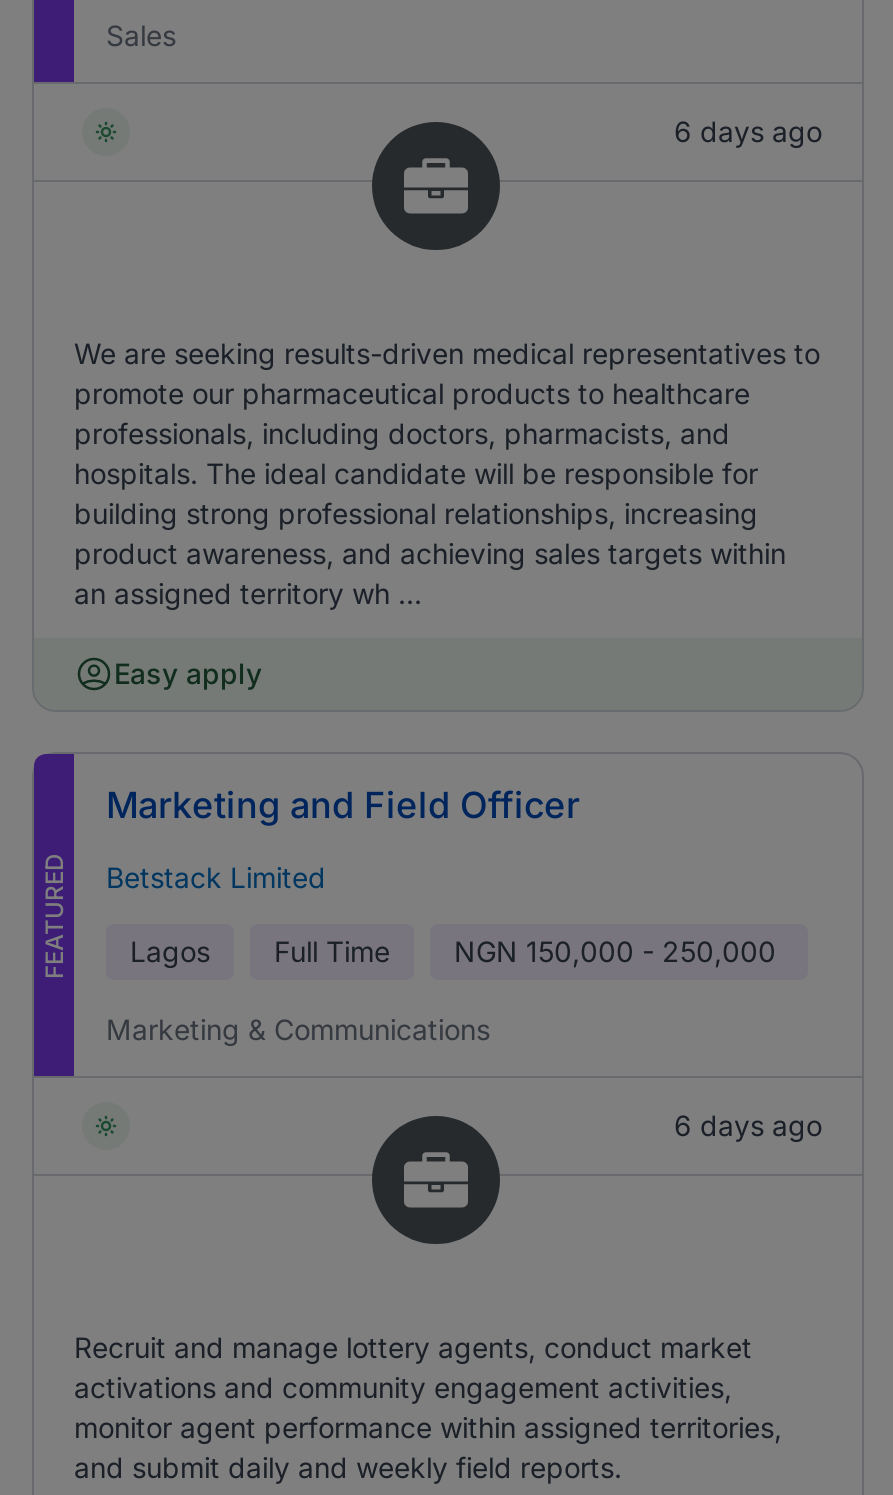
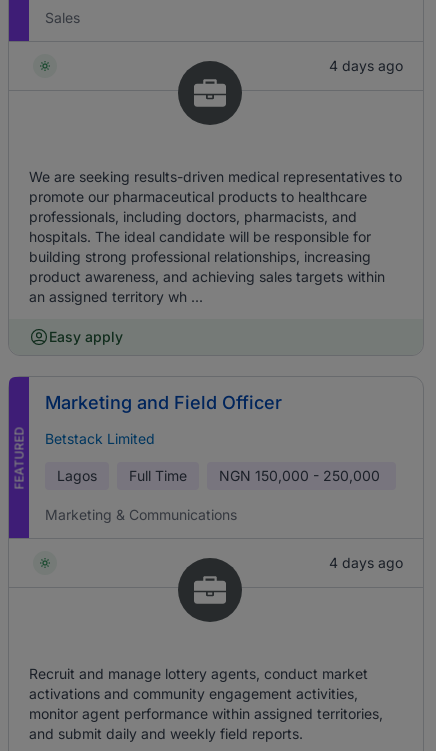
[674,114,822,148] 6 days ago -> [329,57,403,74] 4 days ago
[674,1108,822,1142] 6 days ago -> [329,554,403,571] 4 days ago

